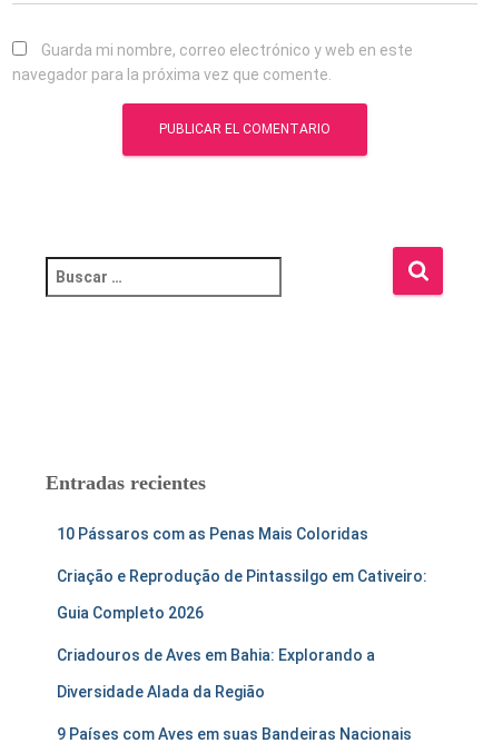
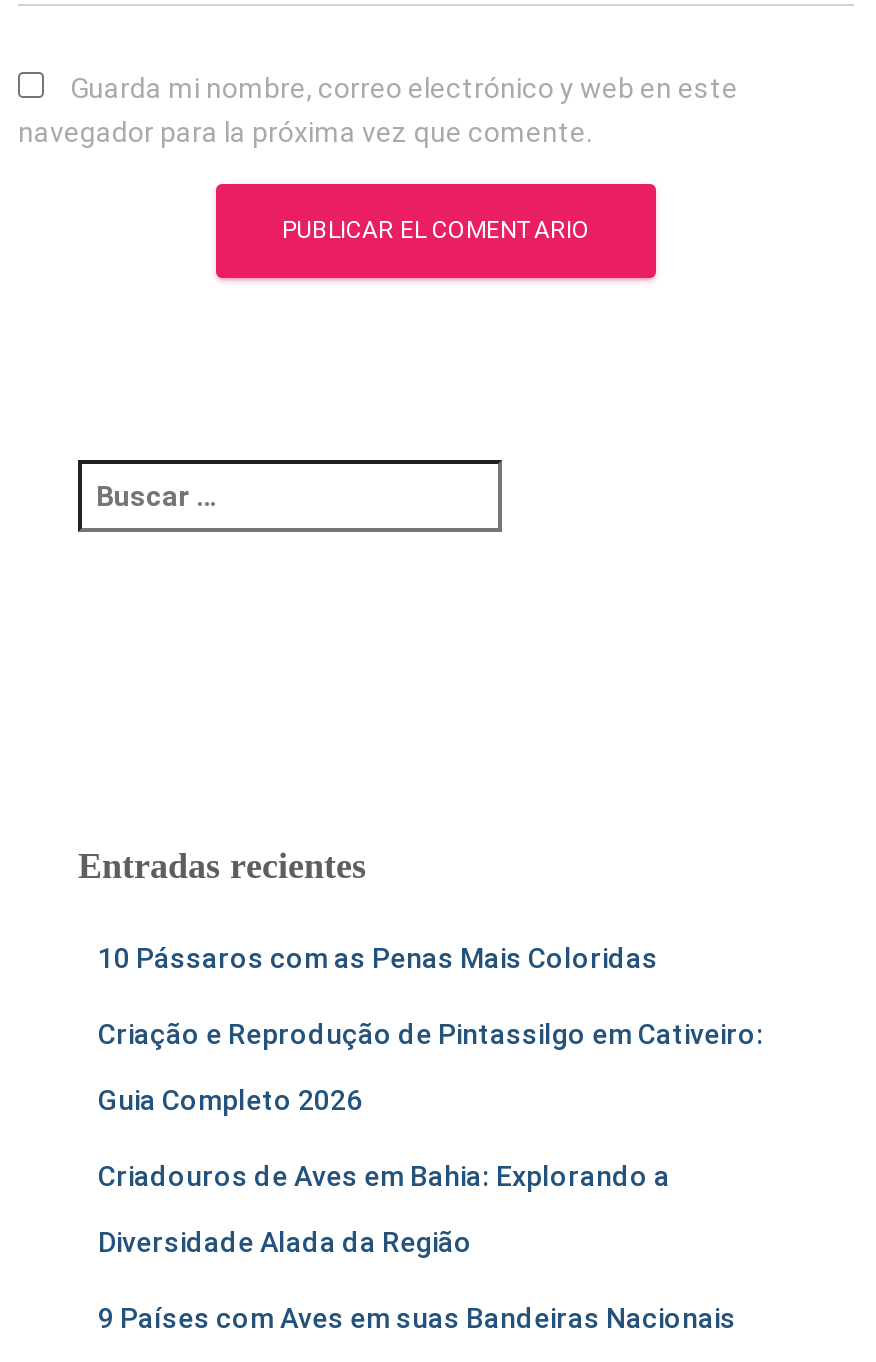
[392,246,444,297] [image] -> none

